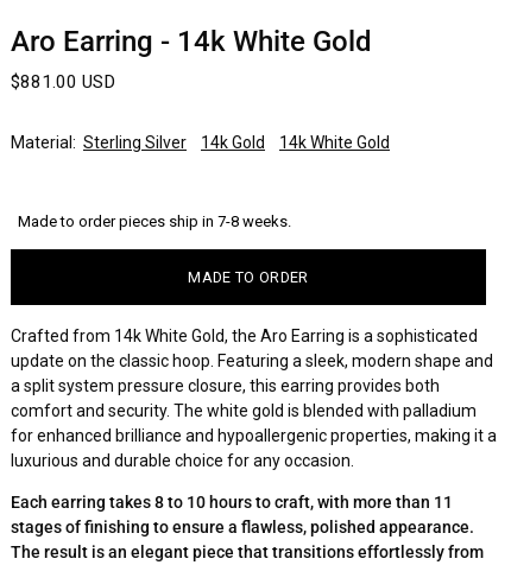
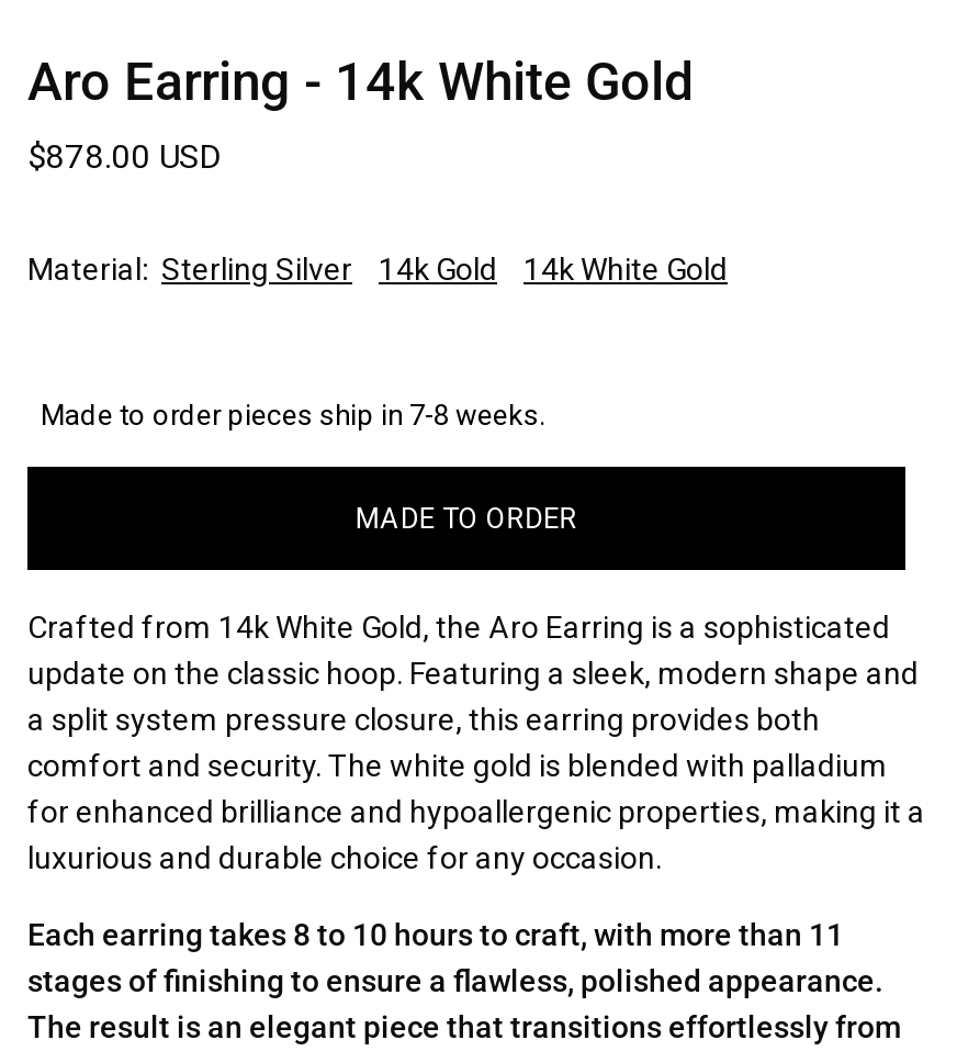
[11,71,115,92] $881.00 USD -> [27,137,221,176] $878.00 USD

